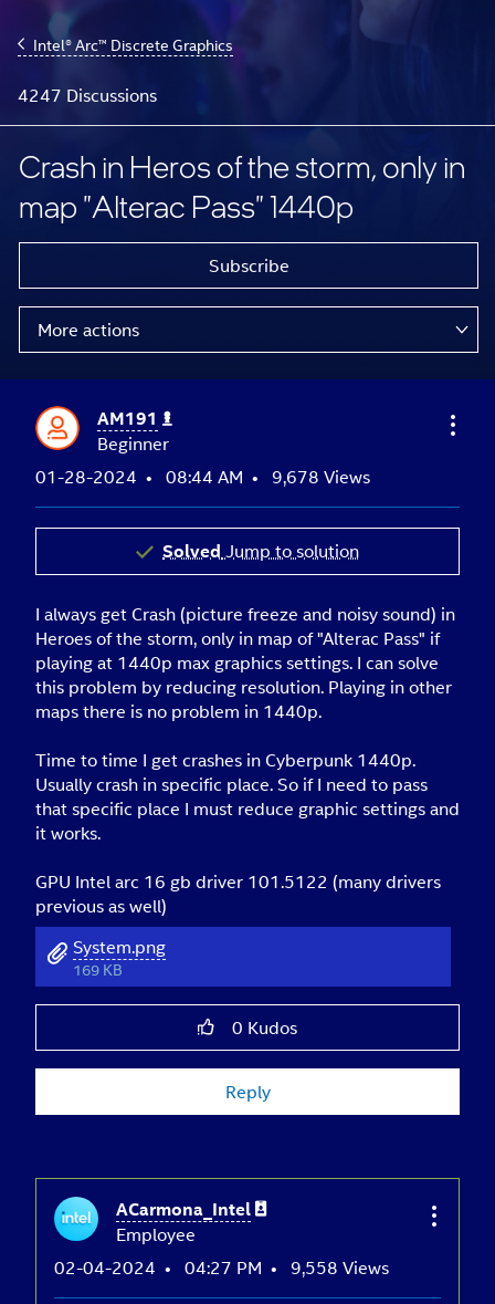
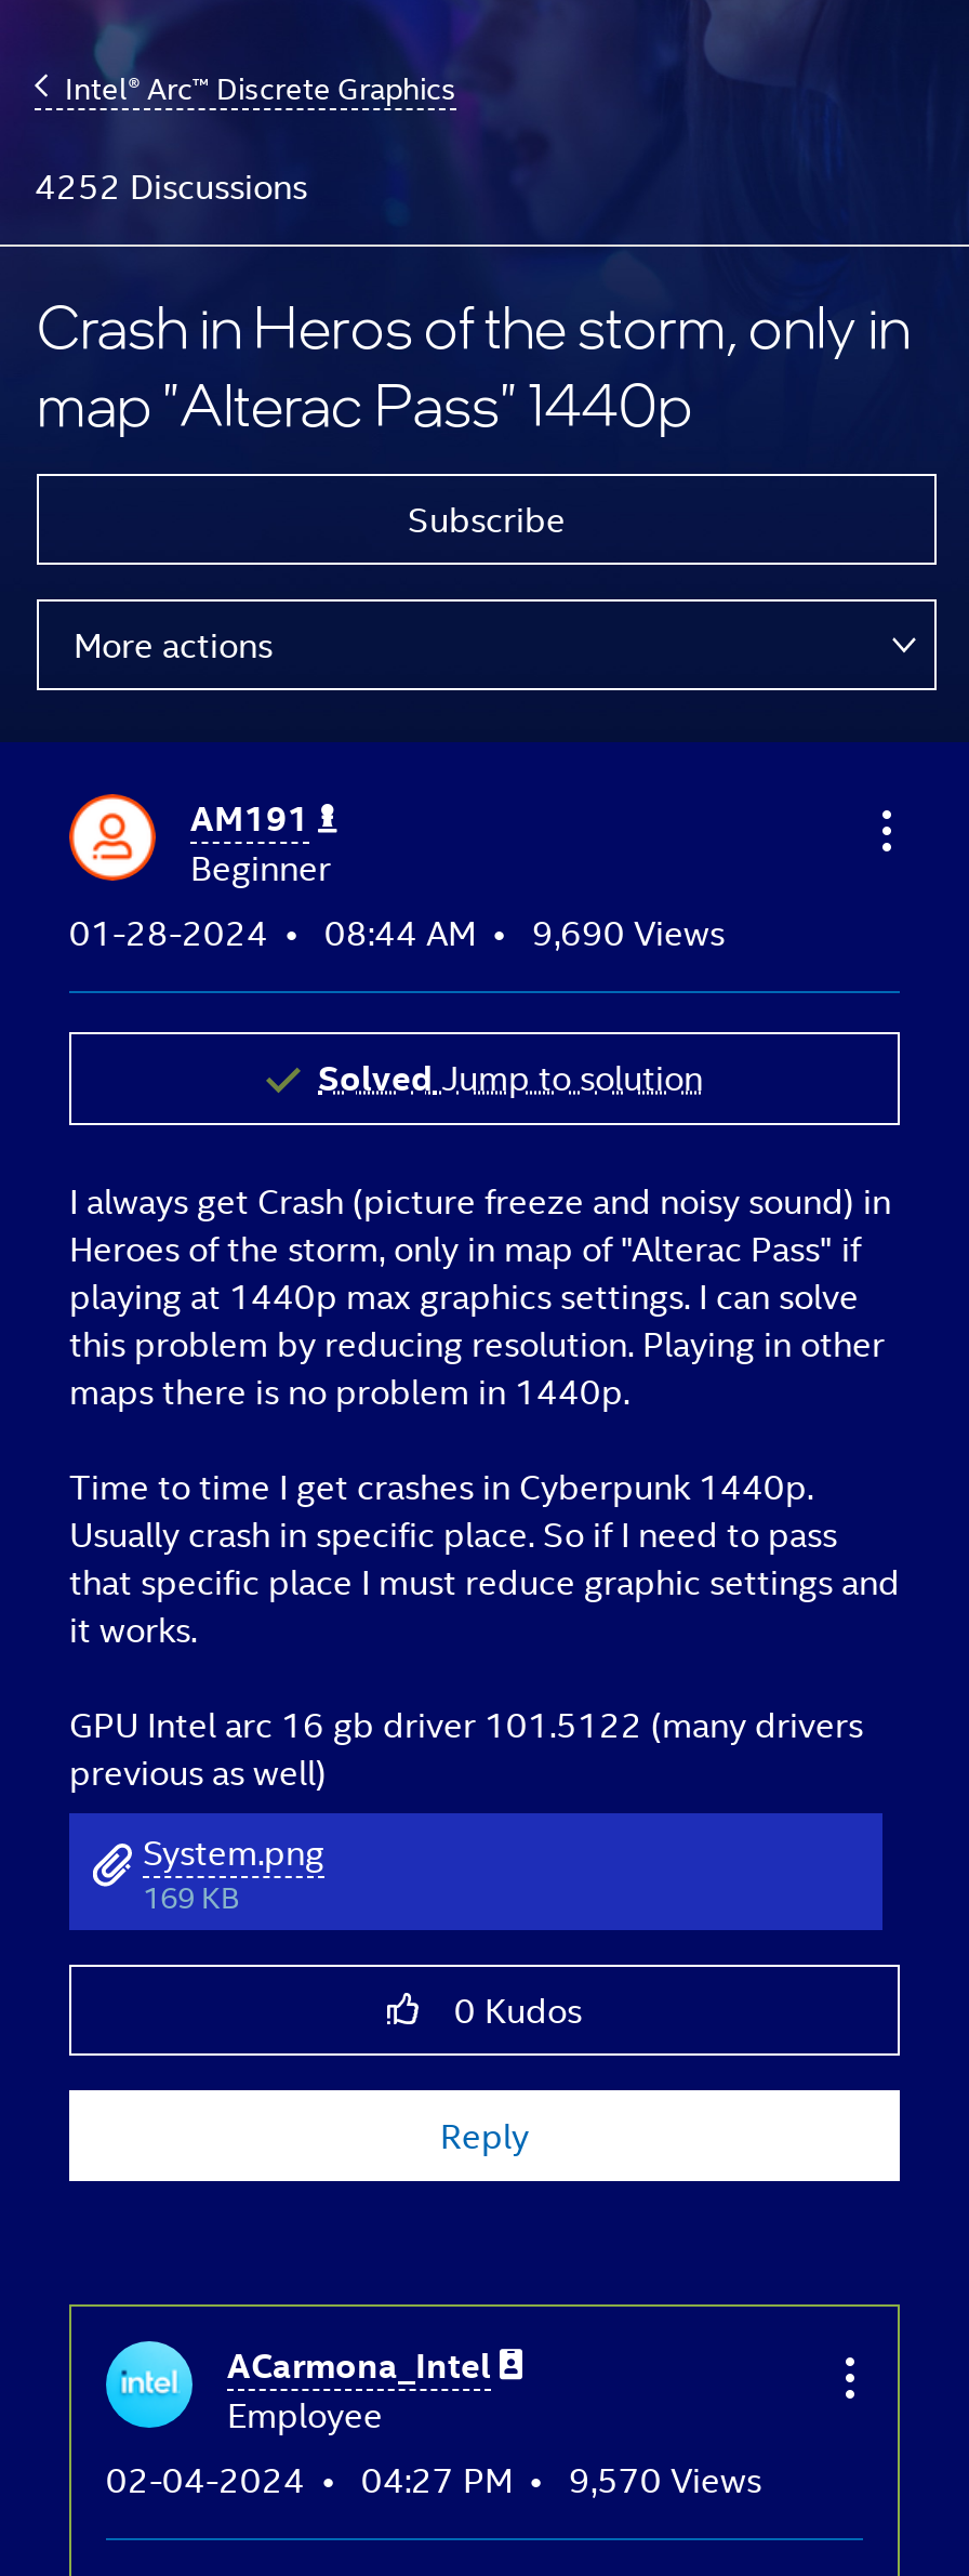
[18,82,157,107] 4247 Discussions -> [35,160,307,210] 4252 Discussions
[35,463,370,489] 01-28-2024 08:44 AM 9,678 Views -> [69,907,725,956] 01-28-2024 08:44 AM 9,690 Views
[54,1254,389,1280] 02-04-2024 04:27 PM 9,558 Views -> [106,2454,761,2504] 02-04-2024 04:27 PM 9,570 Views

